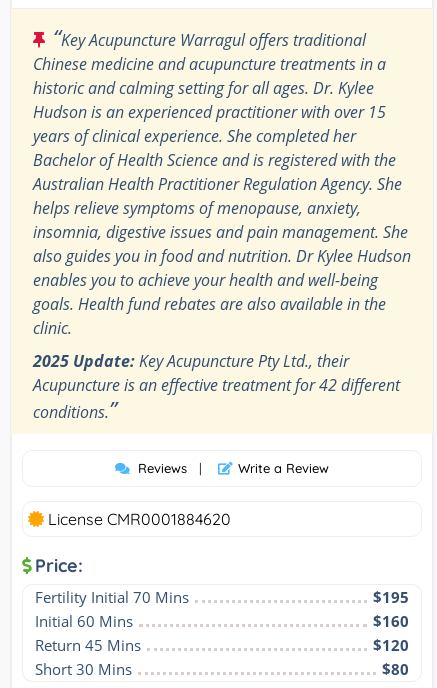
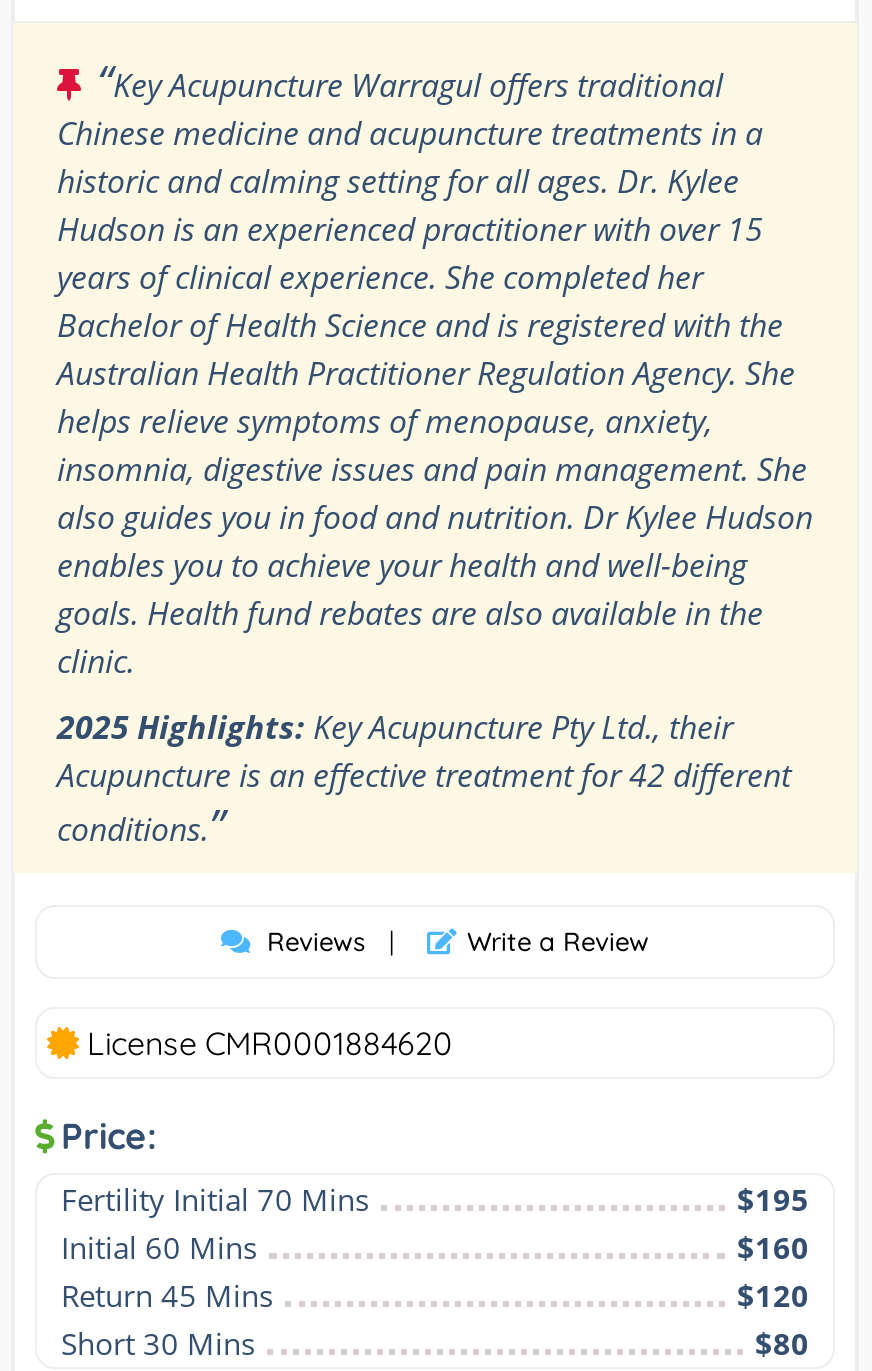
[33,350,349,372] 2025 Update: Key Acupuncture Pty Ltd., their -> [57,705,733,749] 2025 Highlights: Key Acupuncture Pty Ltd., their

